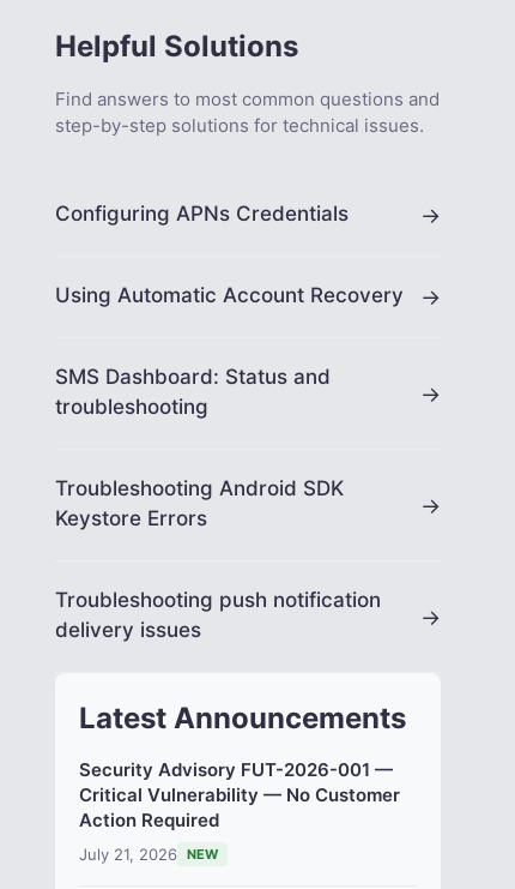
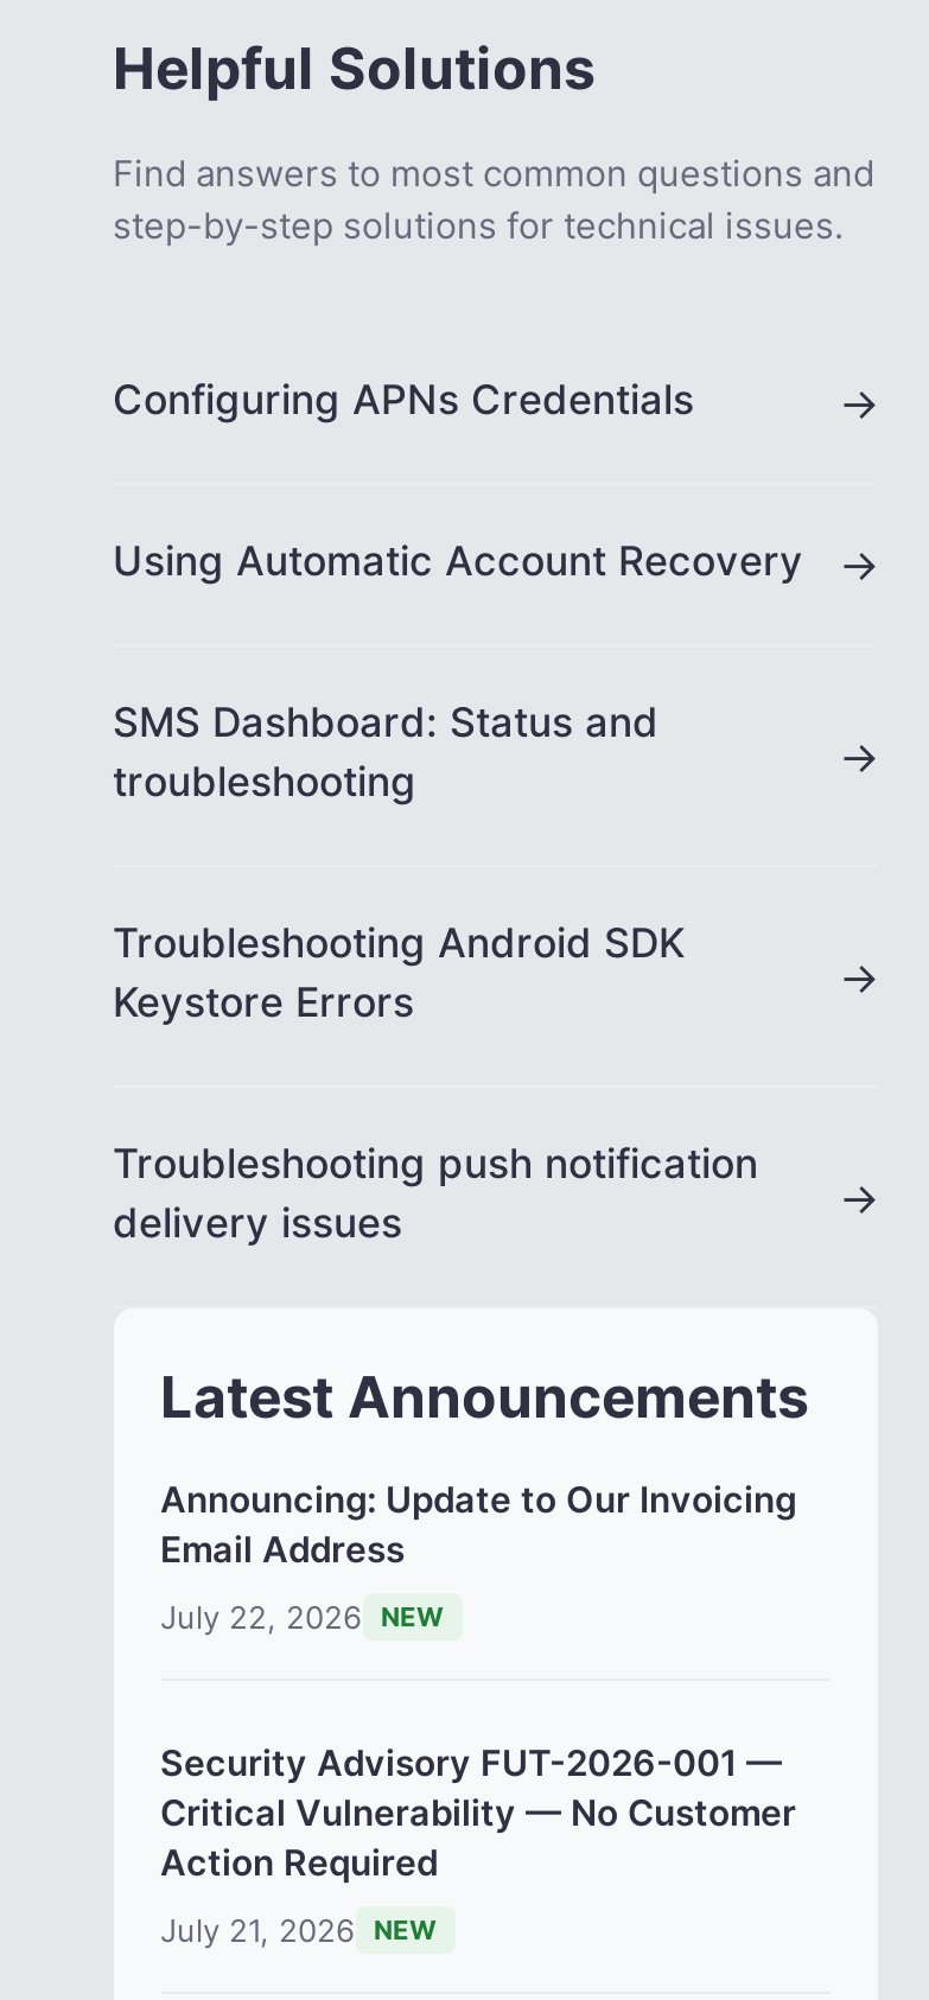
none -> [160,1477,796,1635] Announcing: Update to Our Invoicing | Email Address | July 22, 2026 NEW

